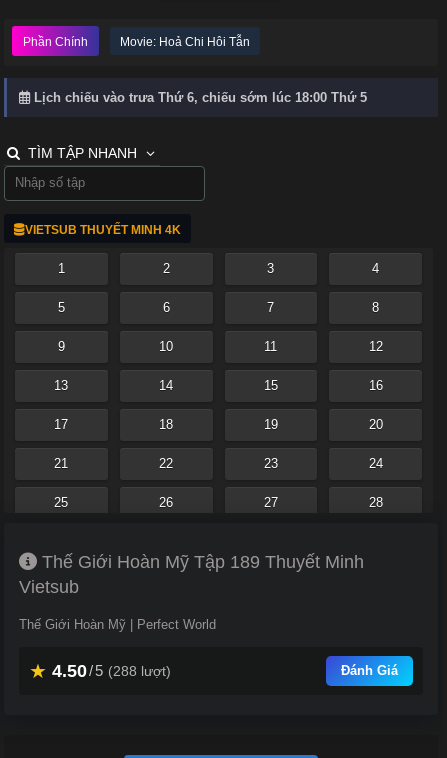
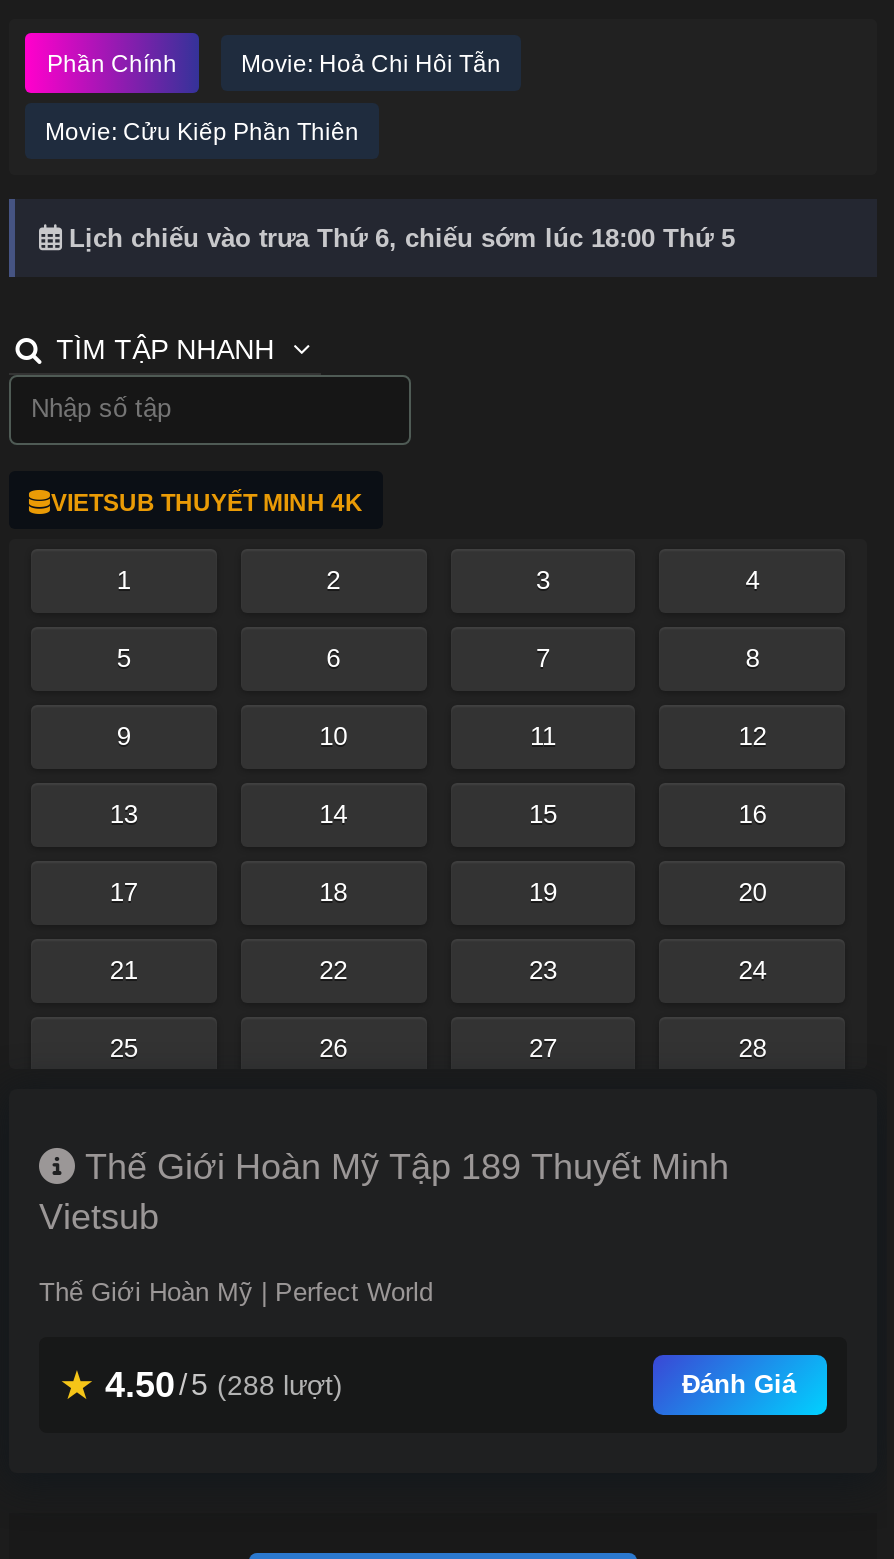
none -> [45,119,359,147] Movie: Cửu Kiếp Phần Thiên

